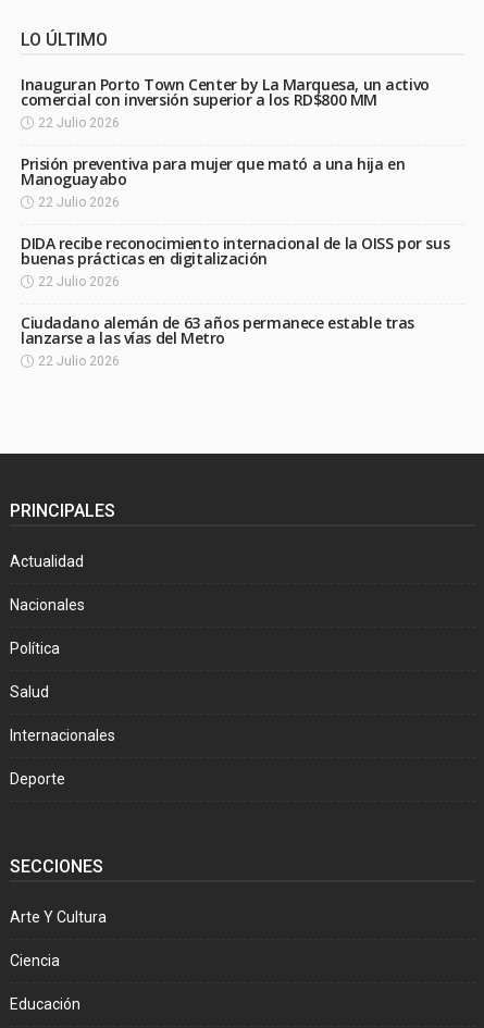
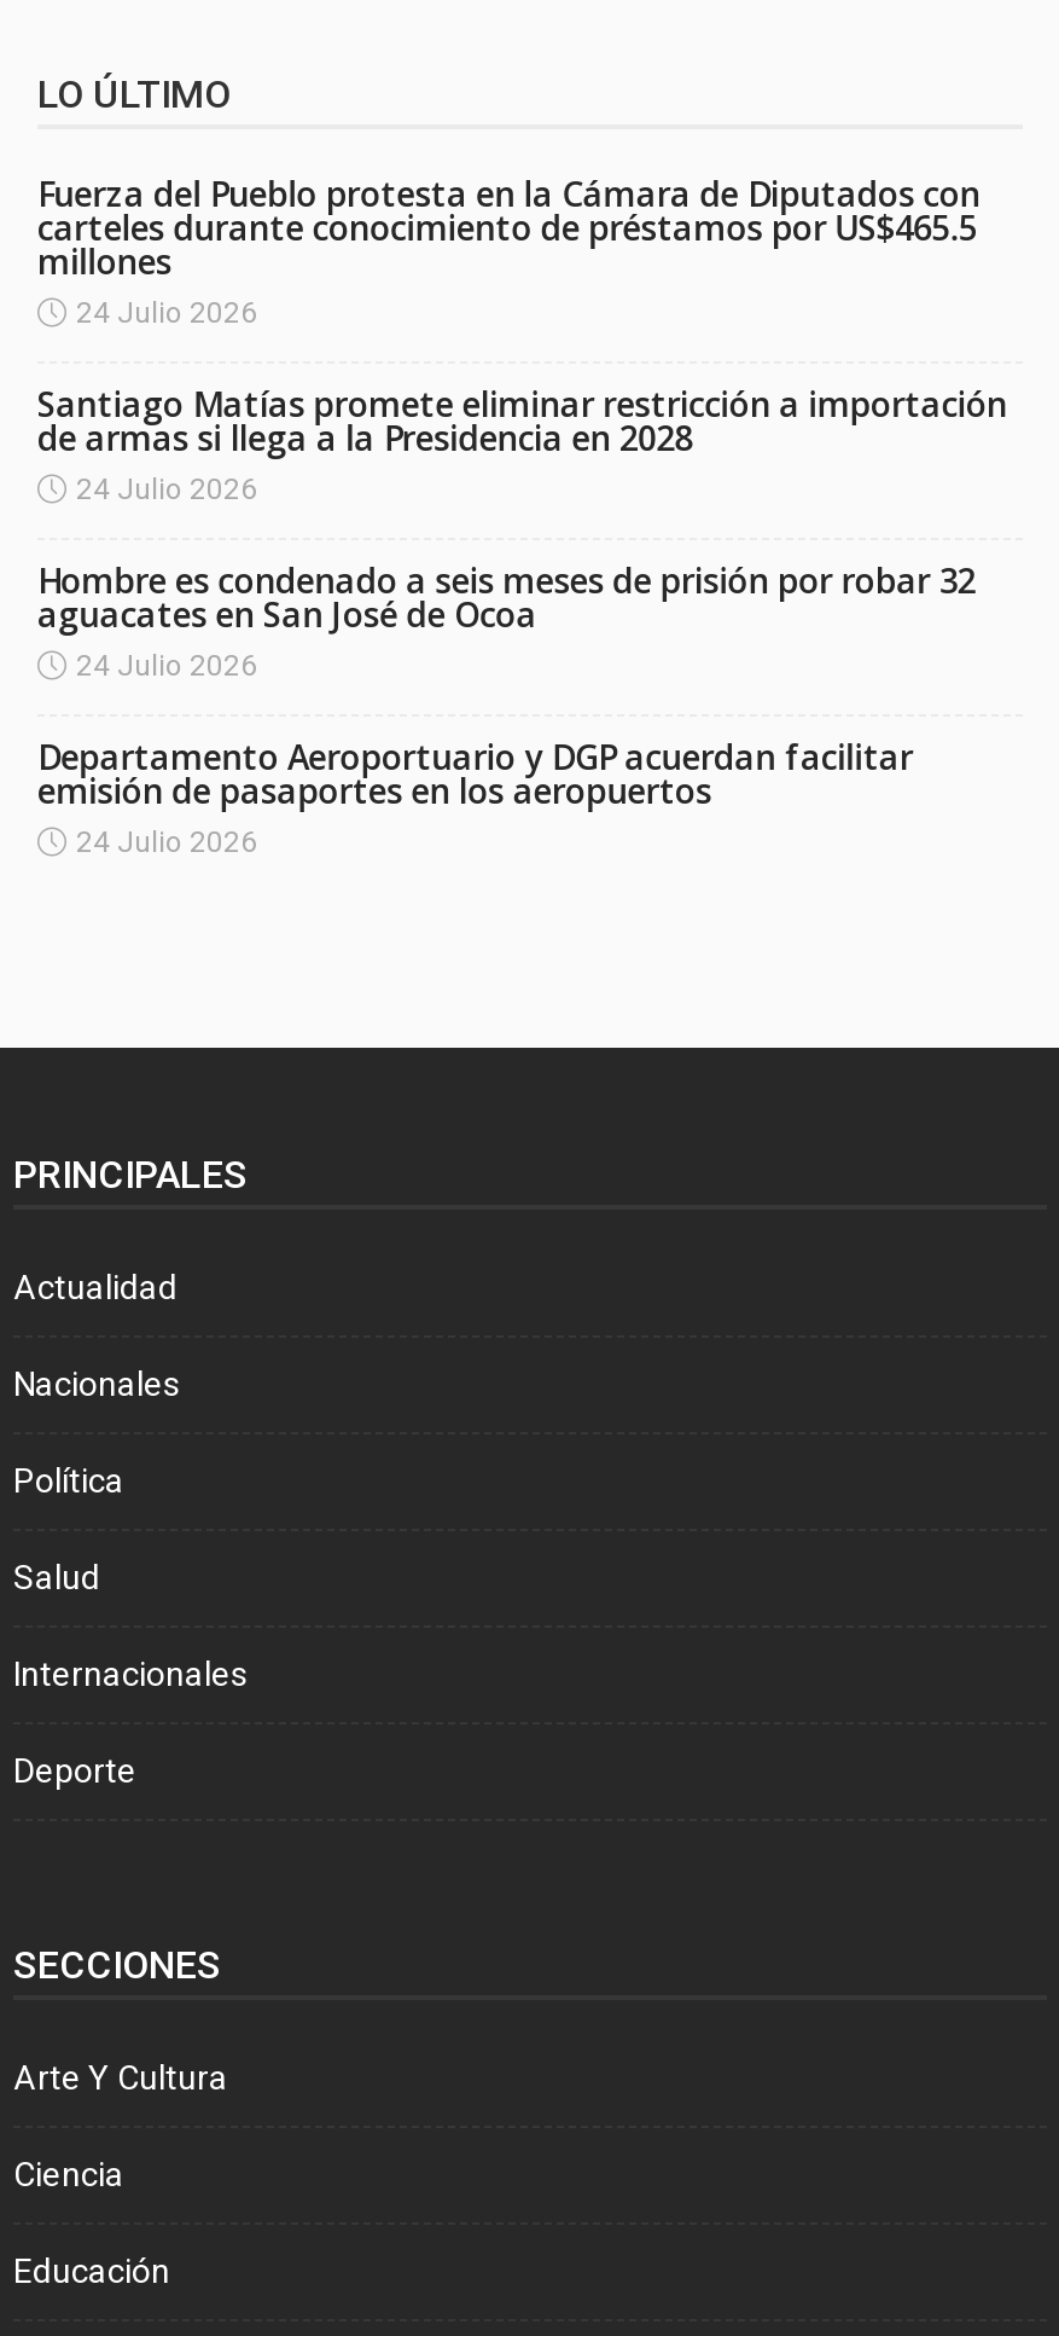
[21,74,429,130] Inauguran Porto Town Center by La Marquesa, un activo | comercial con inversión superior a los RD$800 MM | 22 Julio 2026 -> [37,172,981,331] Fuerza del Pueblo protesta en la Cámara de Diputados con | carteles durante conocimiento de préstamos por US$465.5 | millones | 24 Julio 2026
[21,153,405,210] Prisión preventiva para mujer que mató a una hija en | Manoguayabo | 22 Julio 2026 -> [37,382,1007,508] Santiago Matías promete eliminar restricción a importación | de armas si llega a la Presidencia en 2028 | 24 Julio 2026
[21,232,449,289] DIDA recibe reconocimiento internacional de la OISS por sus | buenas prácticas en digitalización | 22 Julio 2026 -> [37,559,976,684] Hombre es condenado a seis meses de prisión por robar 32 | aguacates en San José de Ocoa | 24 Julio 2026
[21,312,414,368] Ciudadano alemán de 63 años permanece estable tras | lanzarse a las vías del Metro | 22 Julio 2026 -> [37,735,913,861] Departamento Aeroportuario y DGP acuerdan facilitar | emisión de pasaportes en los aeropuertos | 24 Julio 2026

